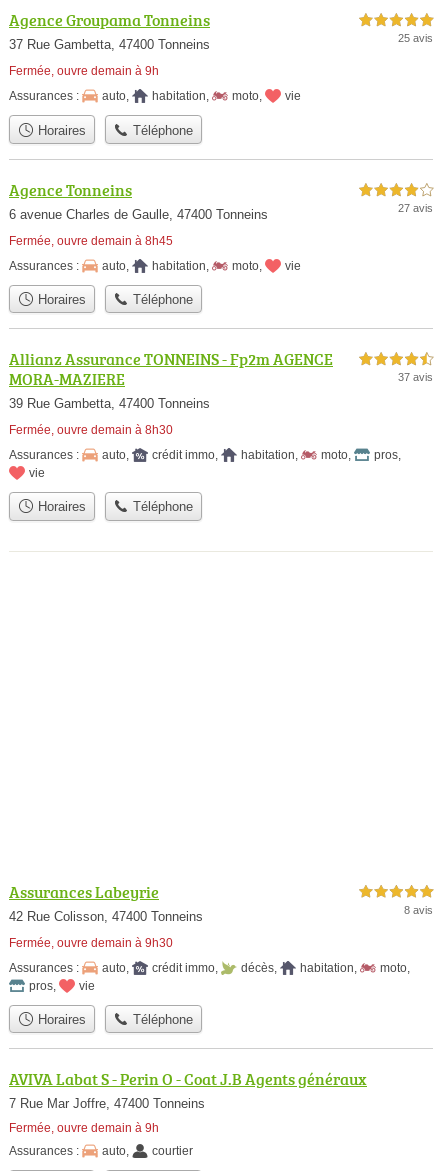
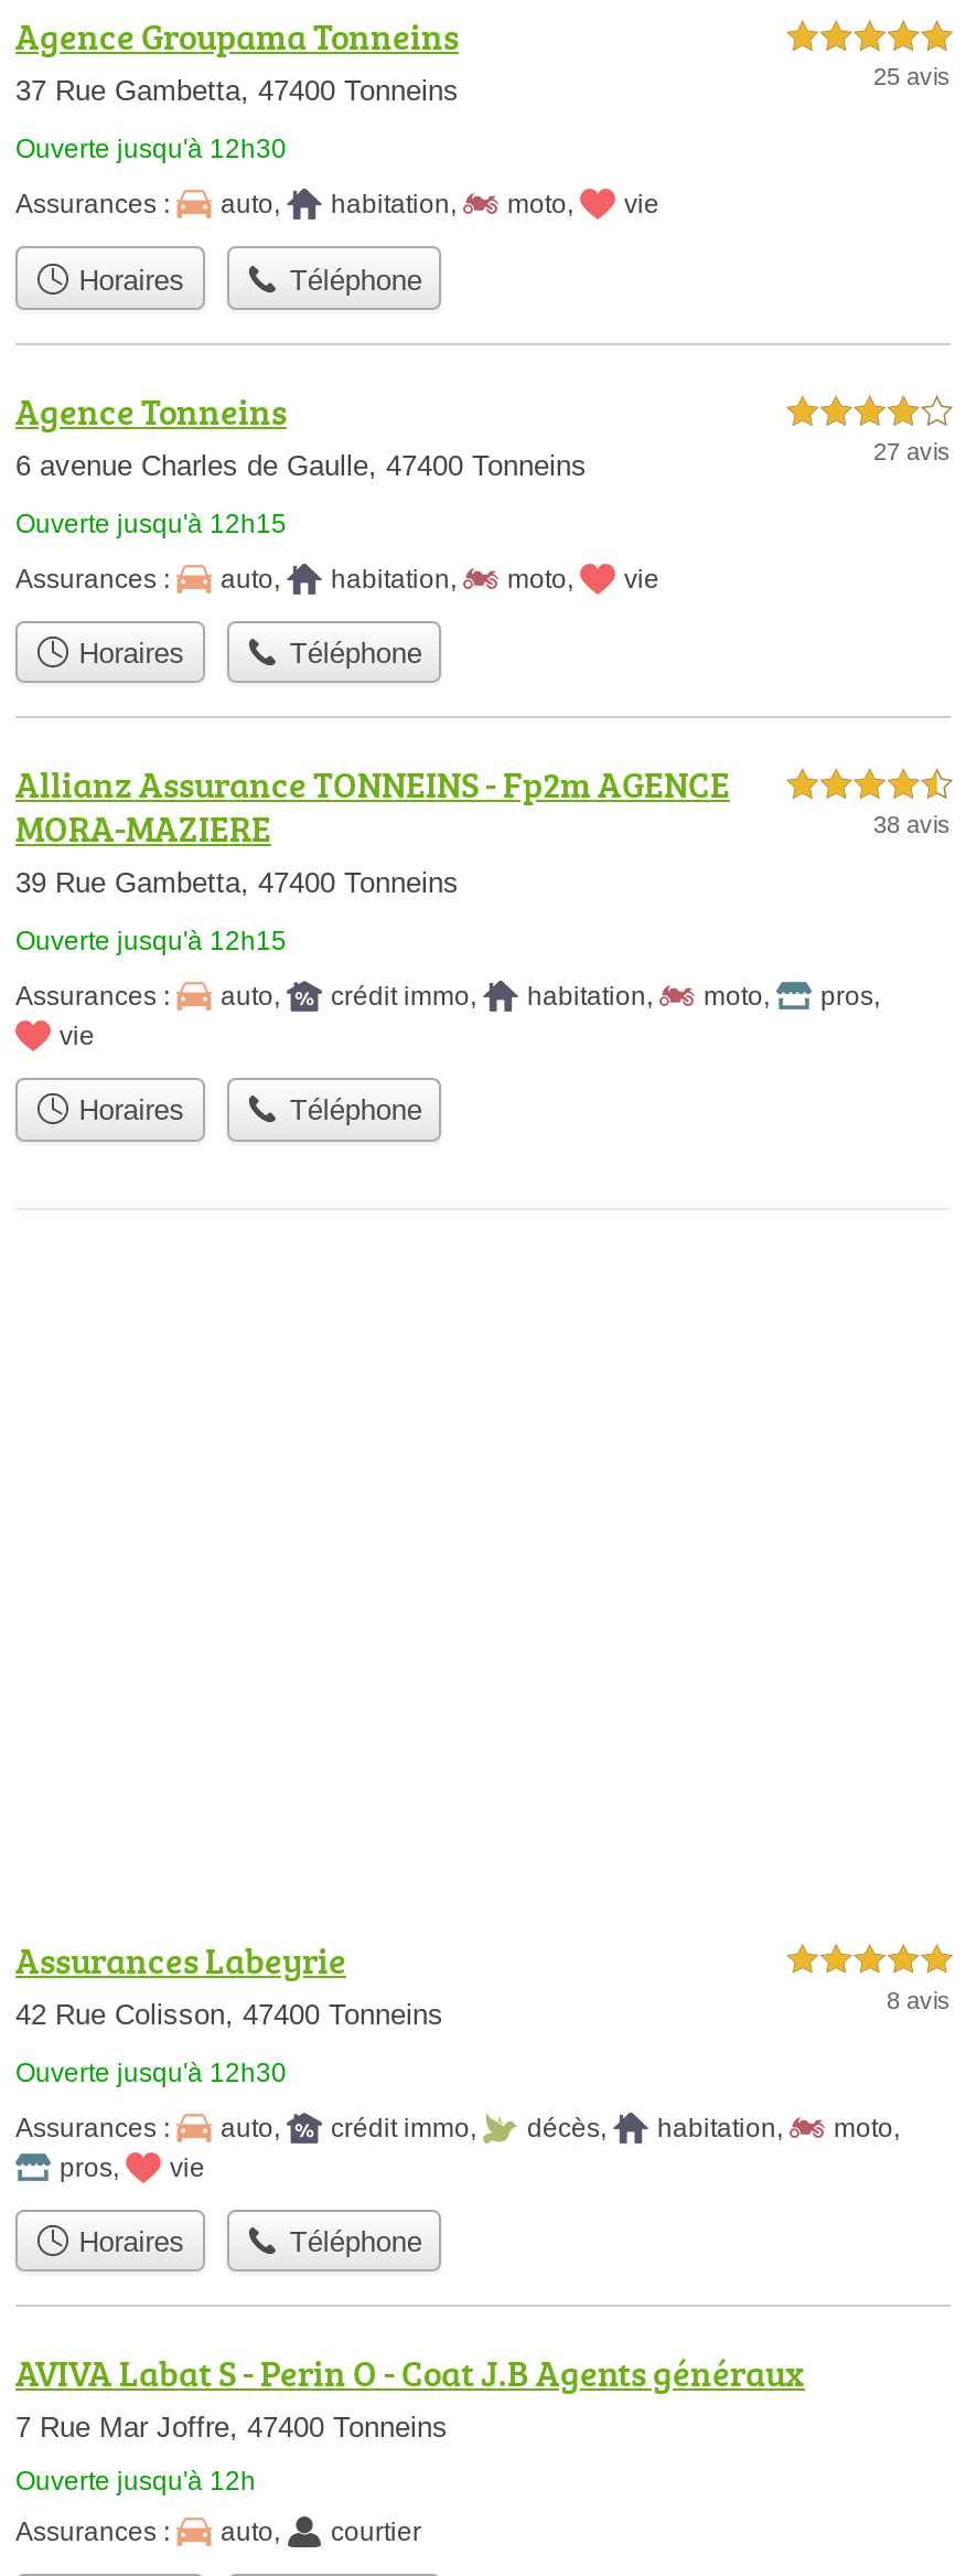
[9,64,159,78] Fermée, ouvre demain à 9h -> [15,134,287,165] Ouverte jusqu'à 12h30
[9,234,173,248] Fermée, ouvre demain à 8h45 -> [15,508,287,539] Ouverte jusqu'à 12h15
[398,371,433,383] 37 avis -> [873,811,951,838] 38 avis
[9,423,173,437] Fermée, ouvre demain à 8h30 -> [15,926,287,957] Ouverte jusqu'à 12h15
[9,935,173,949] Fermée, ouvre demain à 9h30 -> [15,2056,287,2087] Ouverte jusqu'à 12h30
[9,1121,159,1135] Fermée, ouvre demain à 9h -> [15,2465,256,2496] Ouverte jusqu'à 12h

